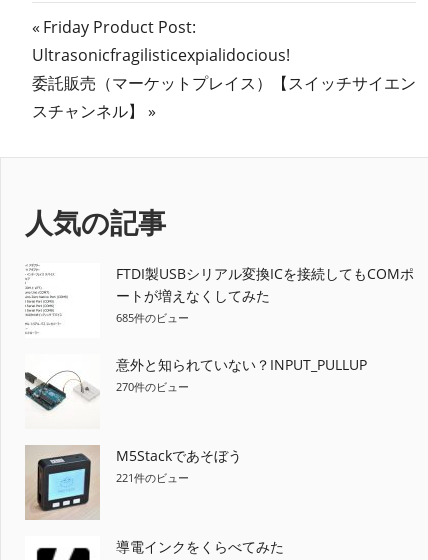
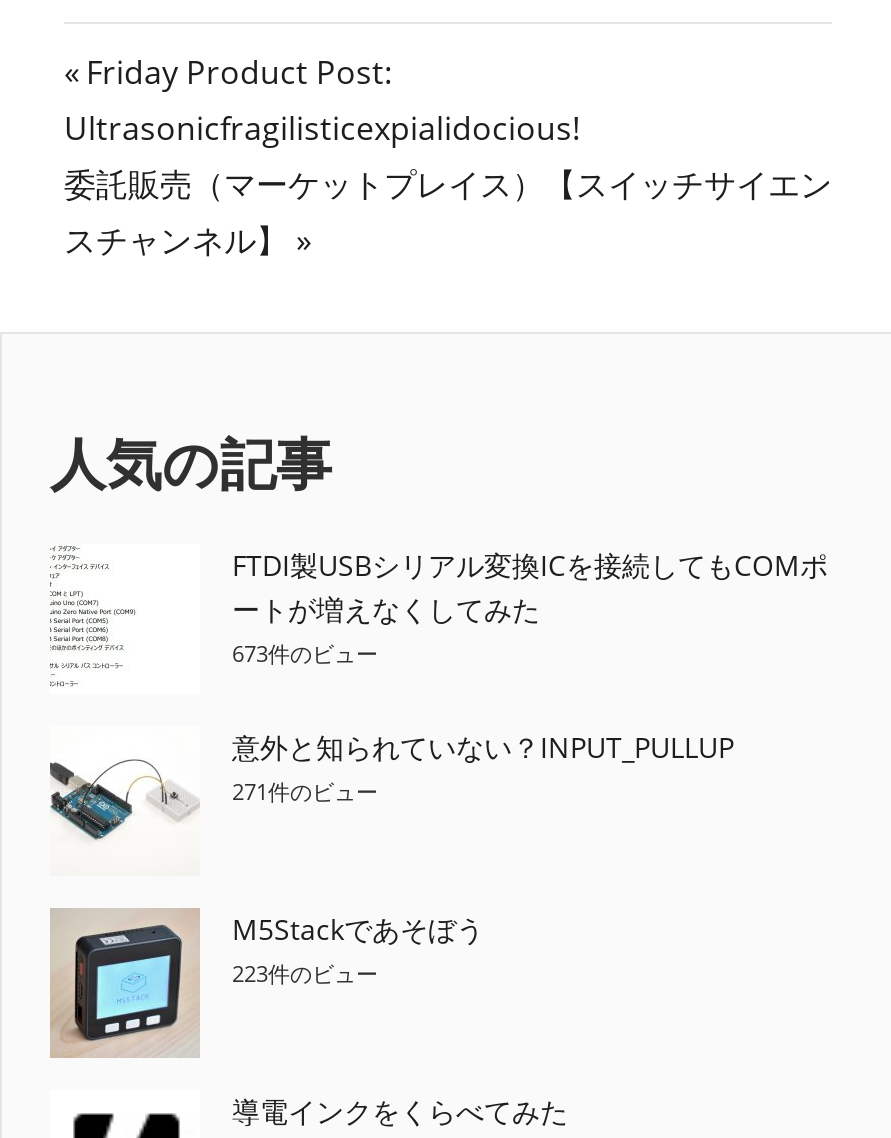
[116,310,189,325] 685件のビュー -> [232,638,378,668] 673件のビュー
[116,379,189,394] 270件のビュー -> [232,776,378,806] 271件のビュー
[116,470,189,485] 221件のビュー -> [232,958,378,988] 223件のビュー

